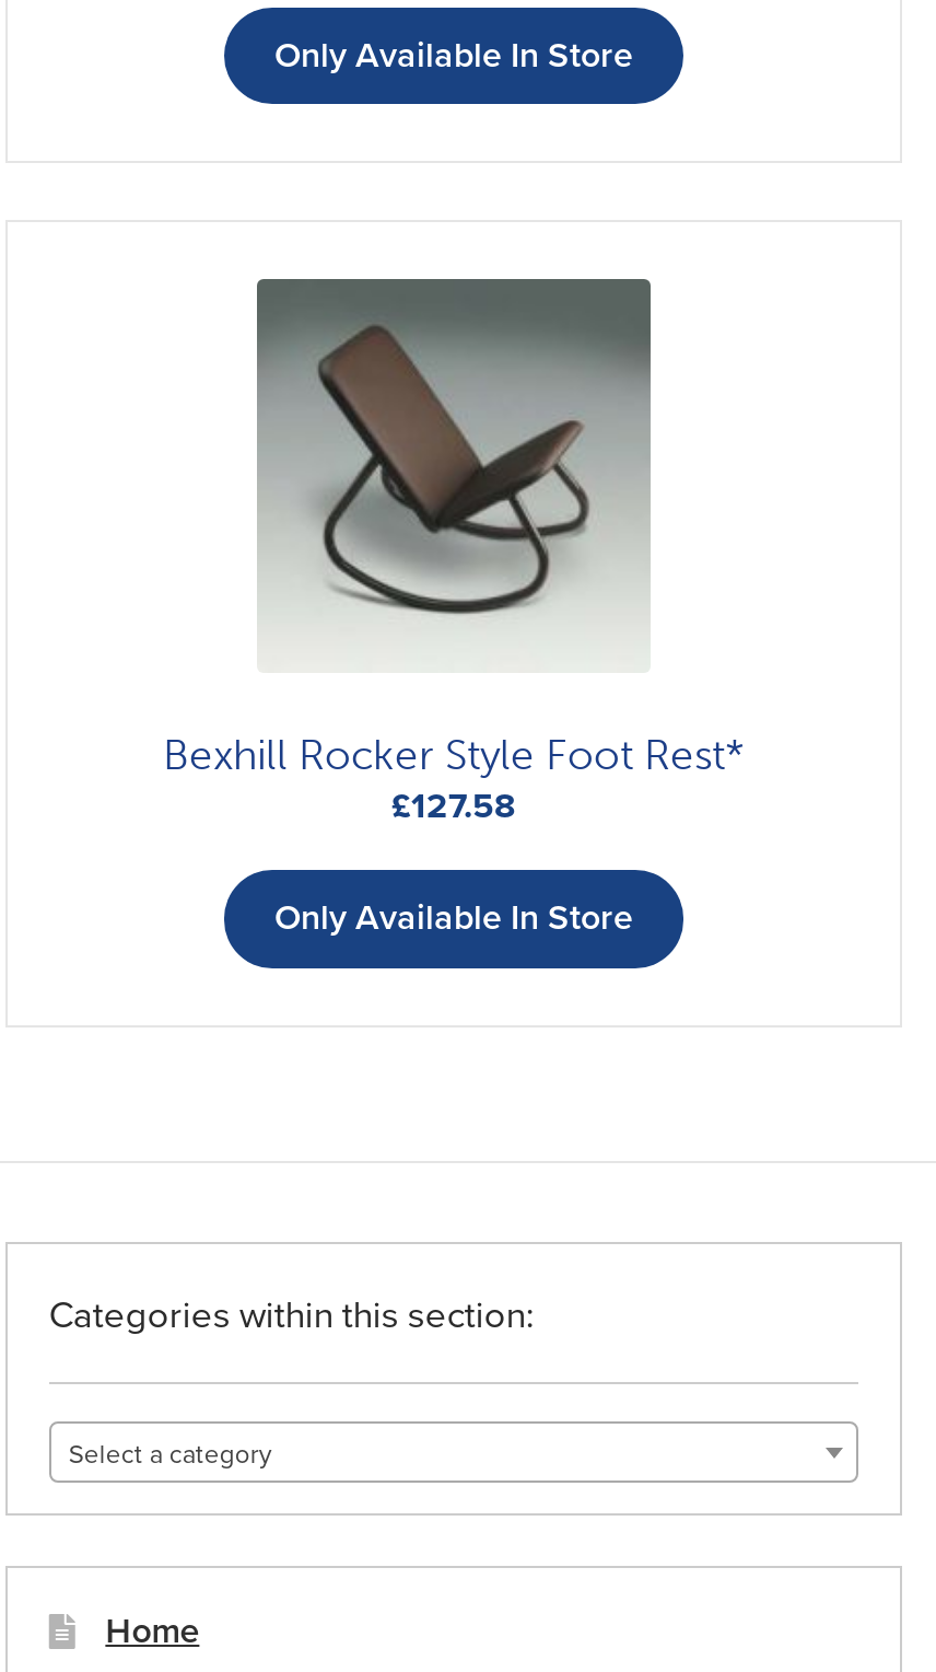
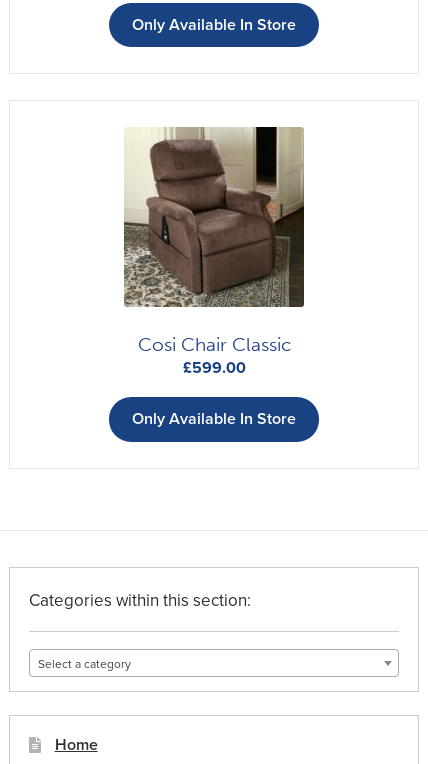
[163,277,745,828] [image] | Bexhill Rocker Style Foot Rest* | £127.58 -> [124,126,305,378] [image] | Cosi Chair Classic | £599.00

